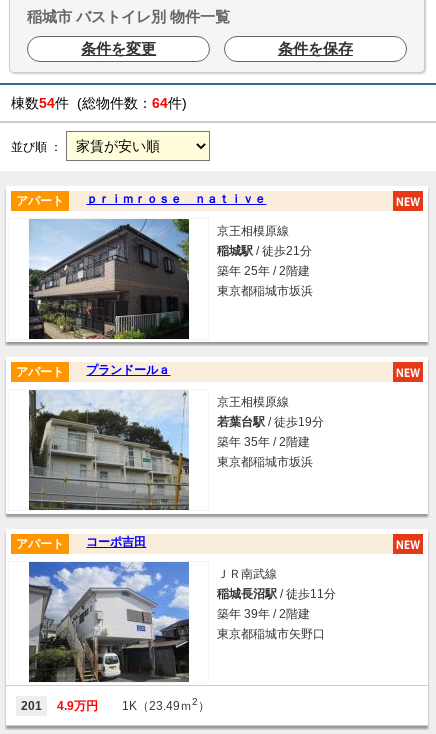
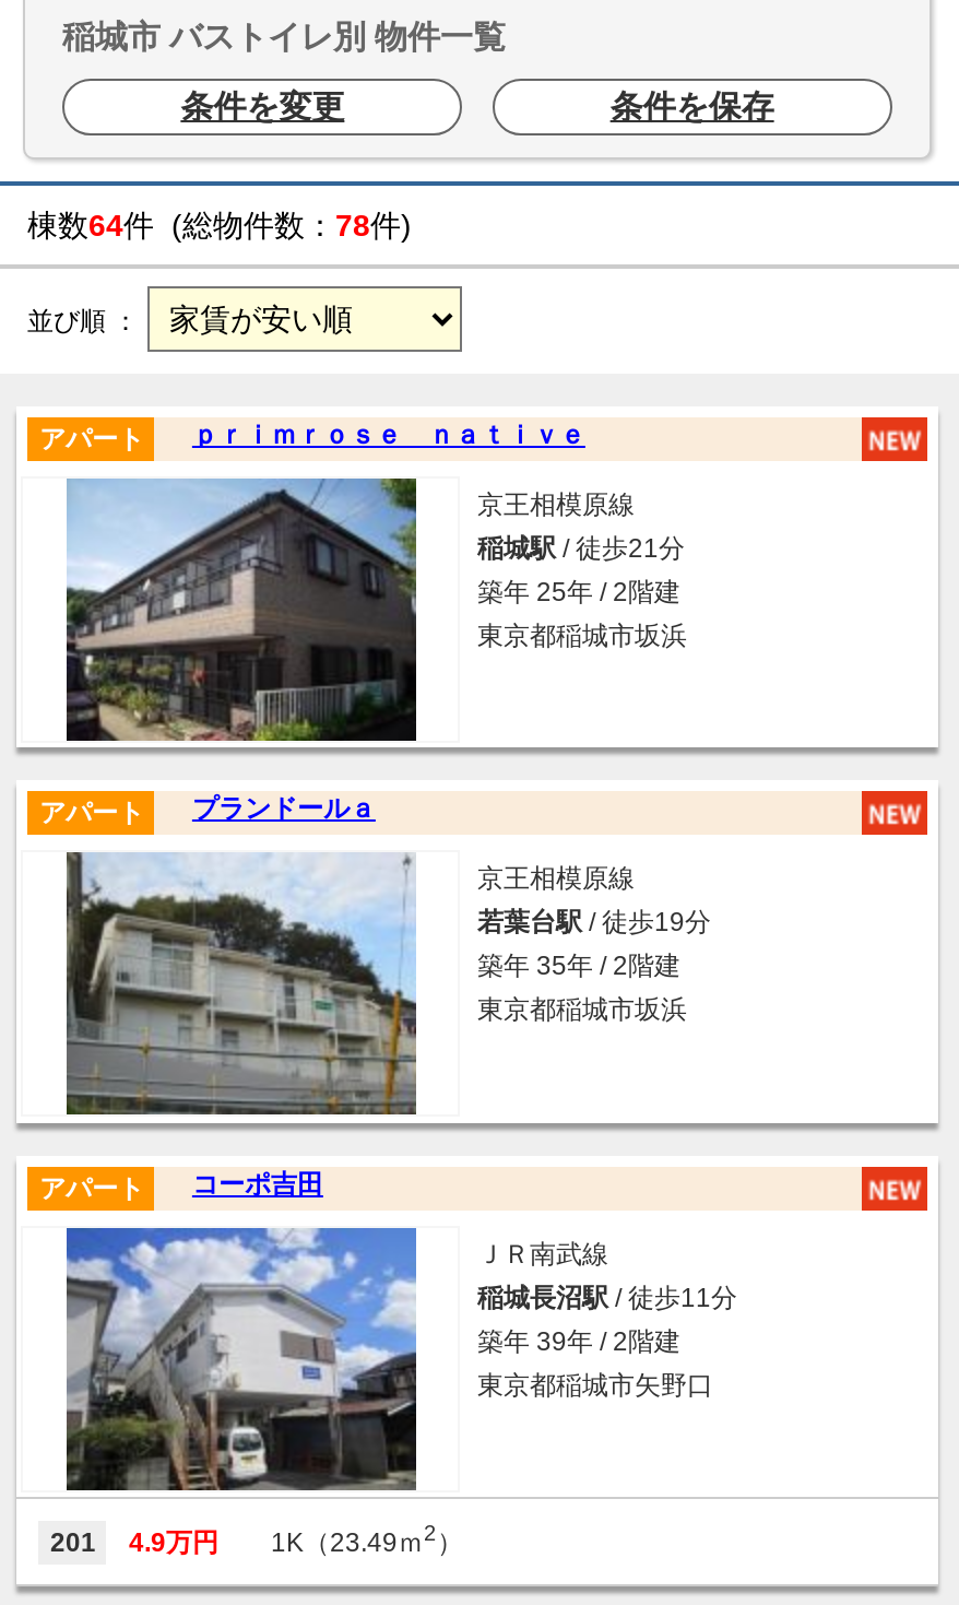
[11,95,187,111] 棟数54件 (総物件数：64件) -> [27,208,412,243] 棟数64件 (総物件数：78件)

